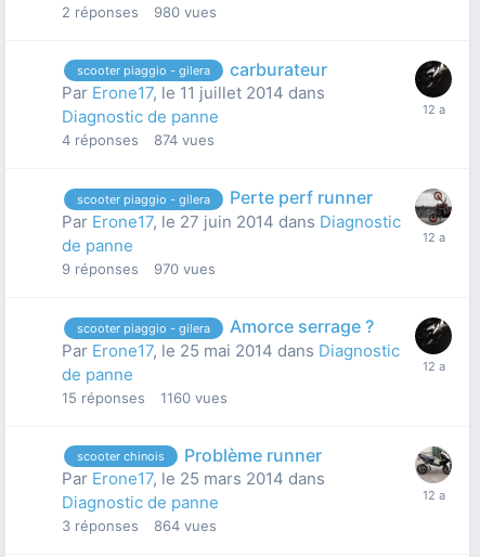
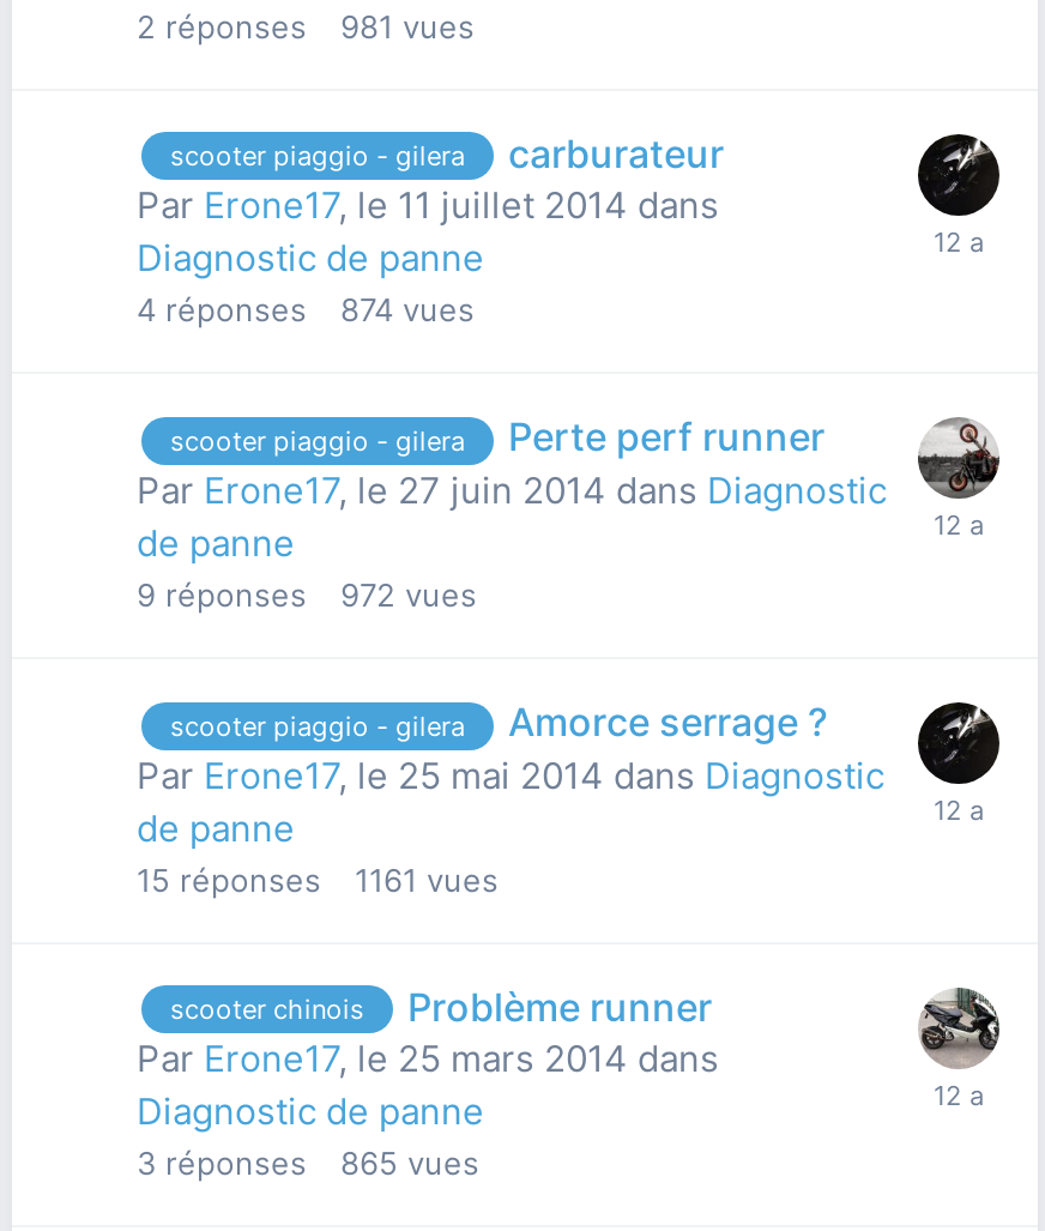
[62,3,217,20] 2 réponses 980 vues -> [137,6,475,45] 2 réponses 981 vues
[62,260,216,277] 9 réponses 970 vues -> [137,575,477,613] 9 réponses 972 vues
[62,389,228,406] 15 réponses 1160 vues -> [137,860,499,898] 15 réponses 1161 vues
[62,517,217,534] 3 réponses 864 vues -> [137,1144,479,1182] 3 réponses 865 vues

